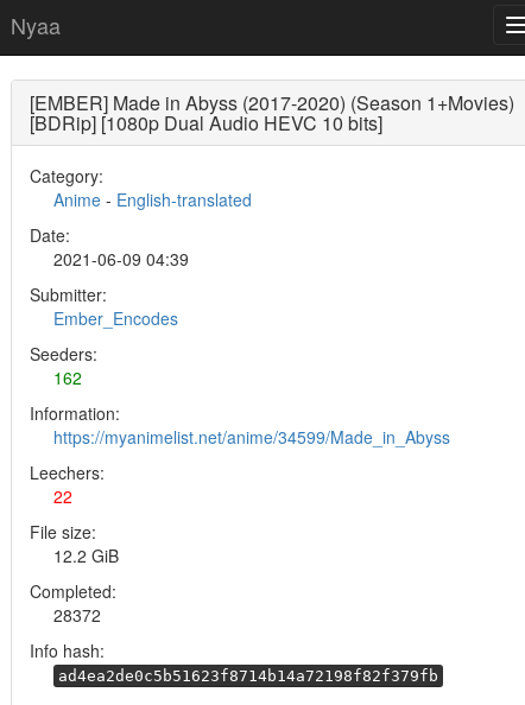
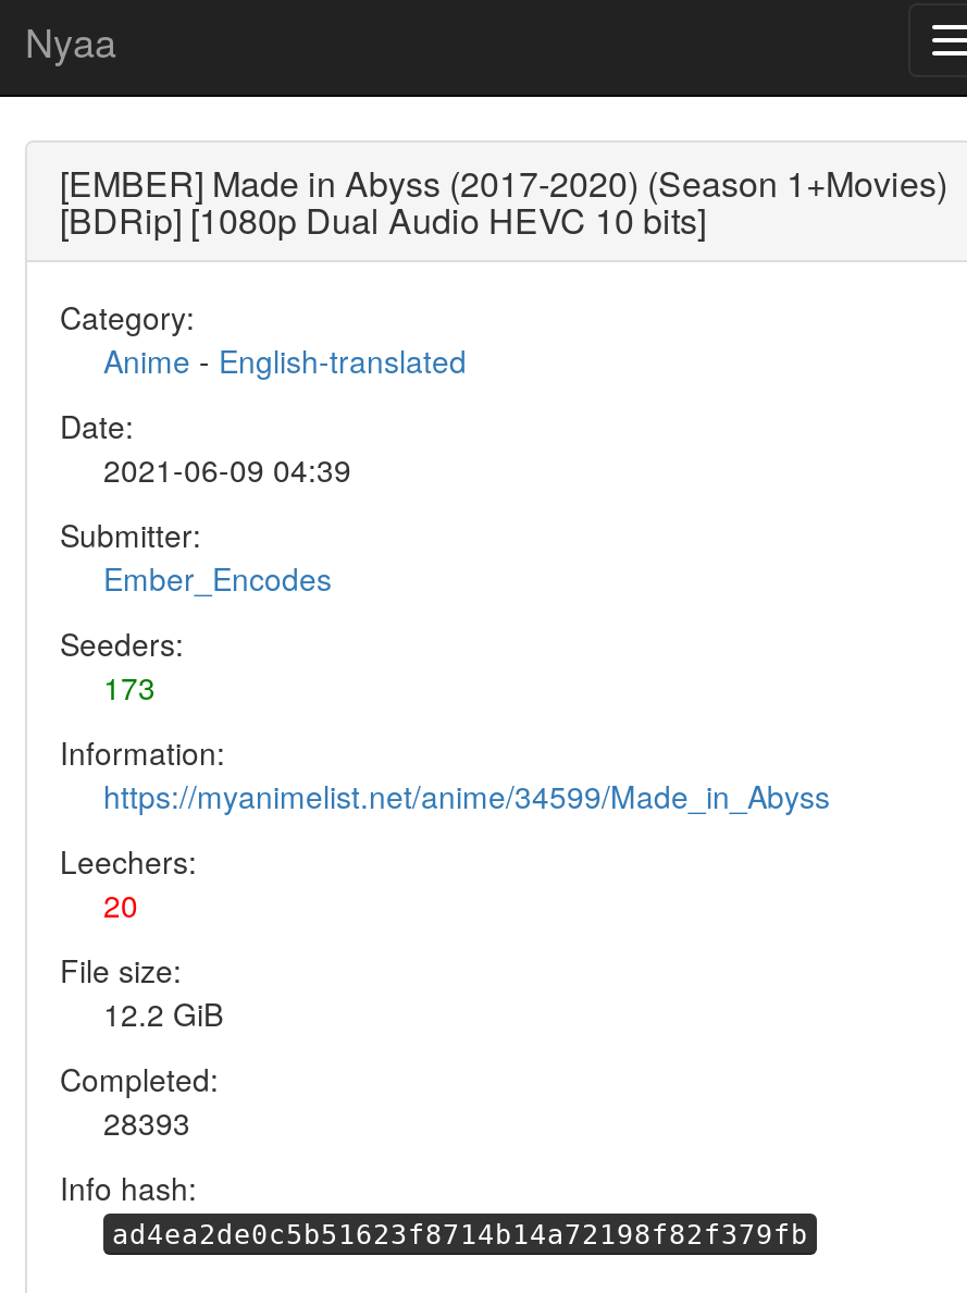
[53,366,82,389] 162 -> [103,665,156,709] 173
[53,484,72,508] 22 -> [103,883,138,926] 20
[53,603,101,627] 28372 -> [103,1100,190,1144] 28393

